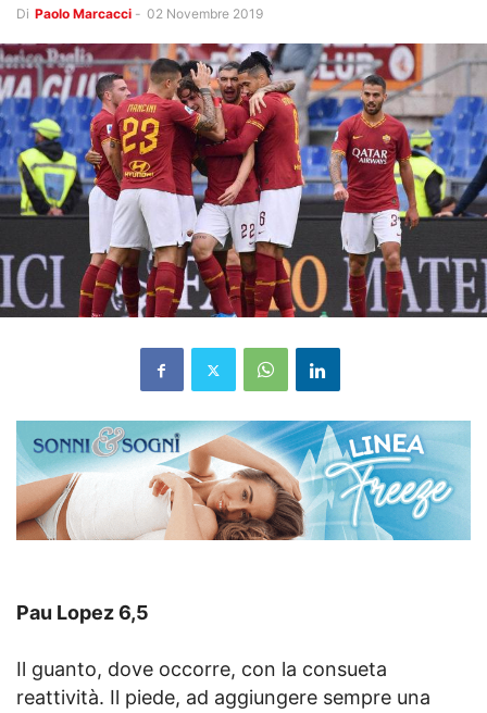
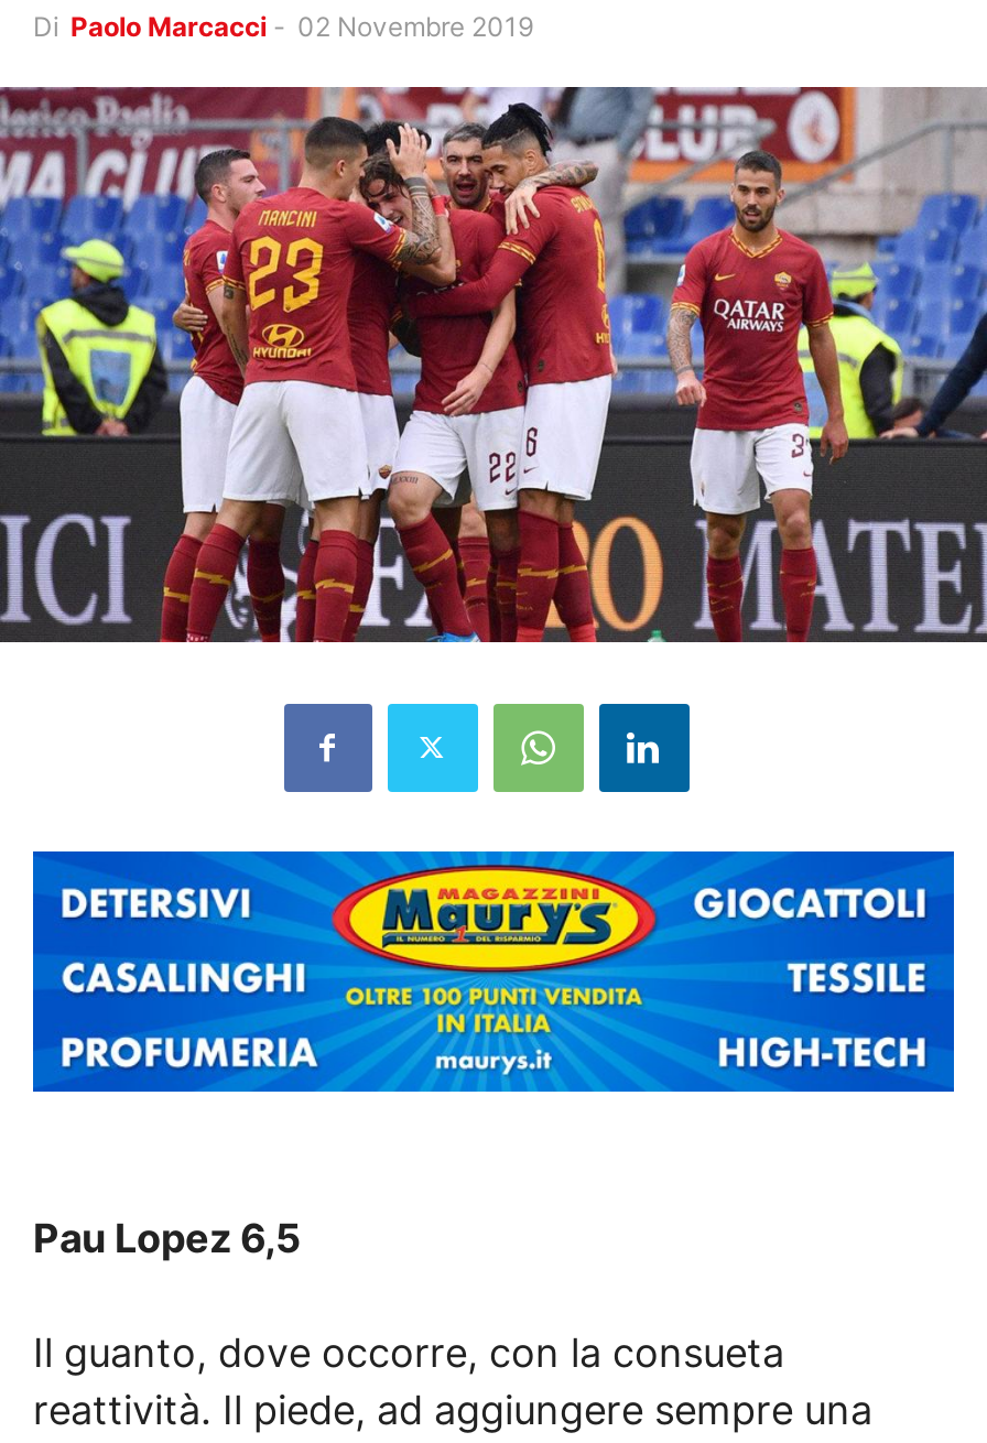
[15,421,470,541] [image] -> [31,851,954,1096] [image]

